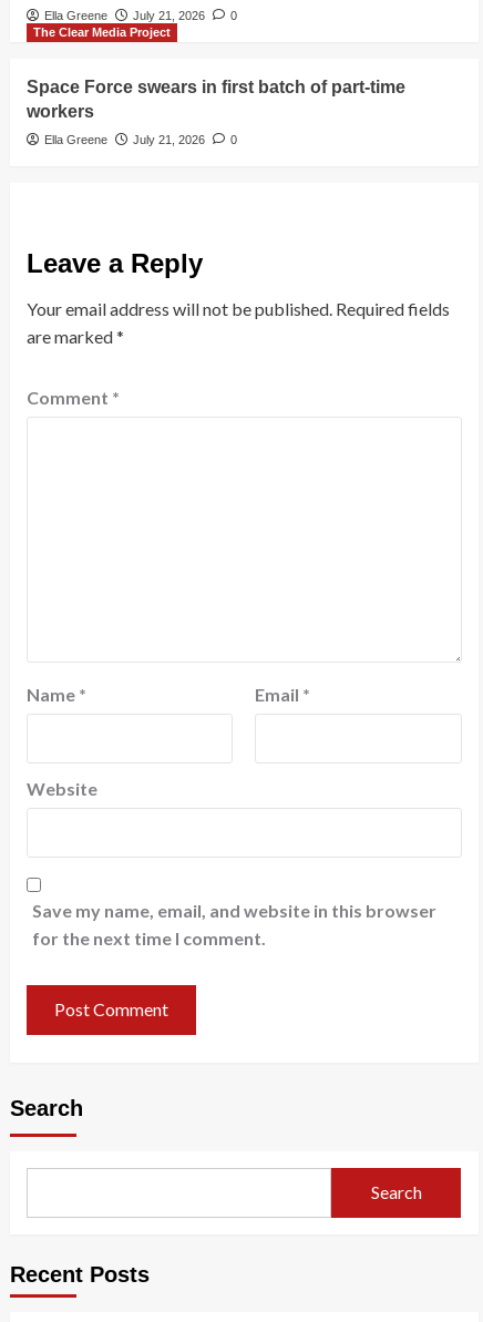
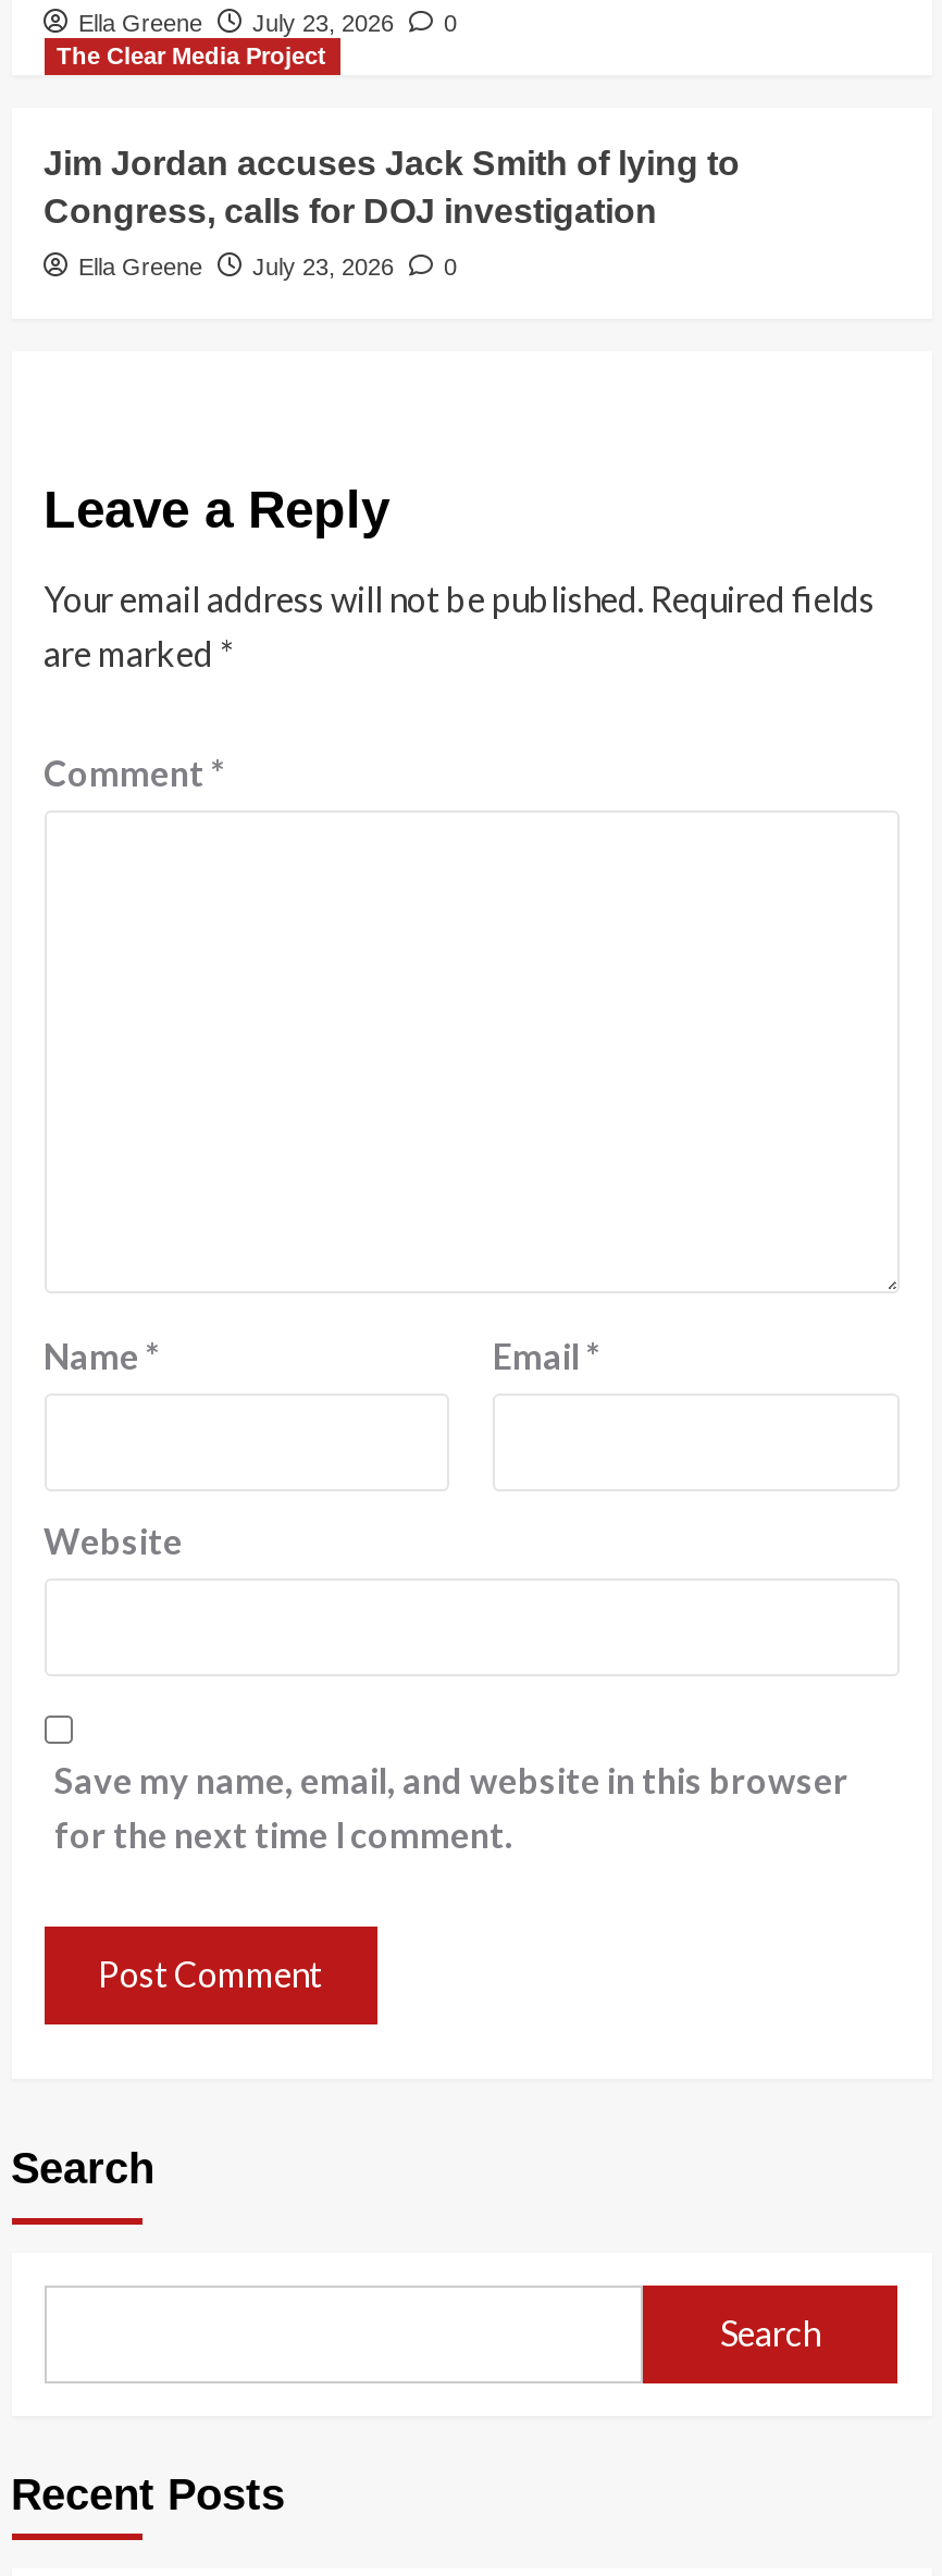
[44,9,237,22] Ella Greene July 21, 2026 0 -> [78,10,457,36] Ella Greene July 23, 2026 0
[26,77,405,121] Space Force swears in first batch of part-time | workers -> [44,144,740,229] Jim Jordan accuses Jack Smith of lying to | Congress, calls for DOJ investigation
[44,133,237,146] Ella Greene July 21, 2026 0 -> [78,253,457,279] Ella Greene July 23, 2026 0

